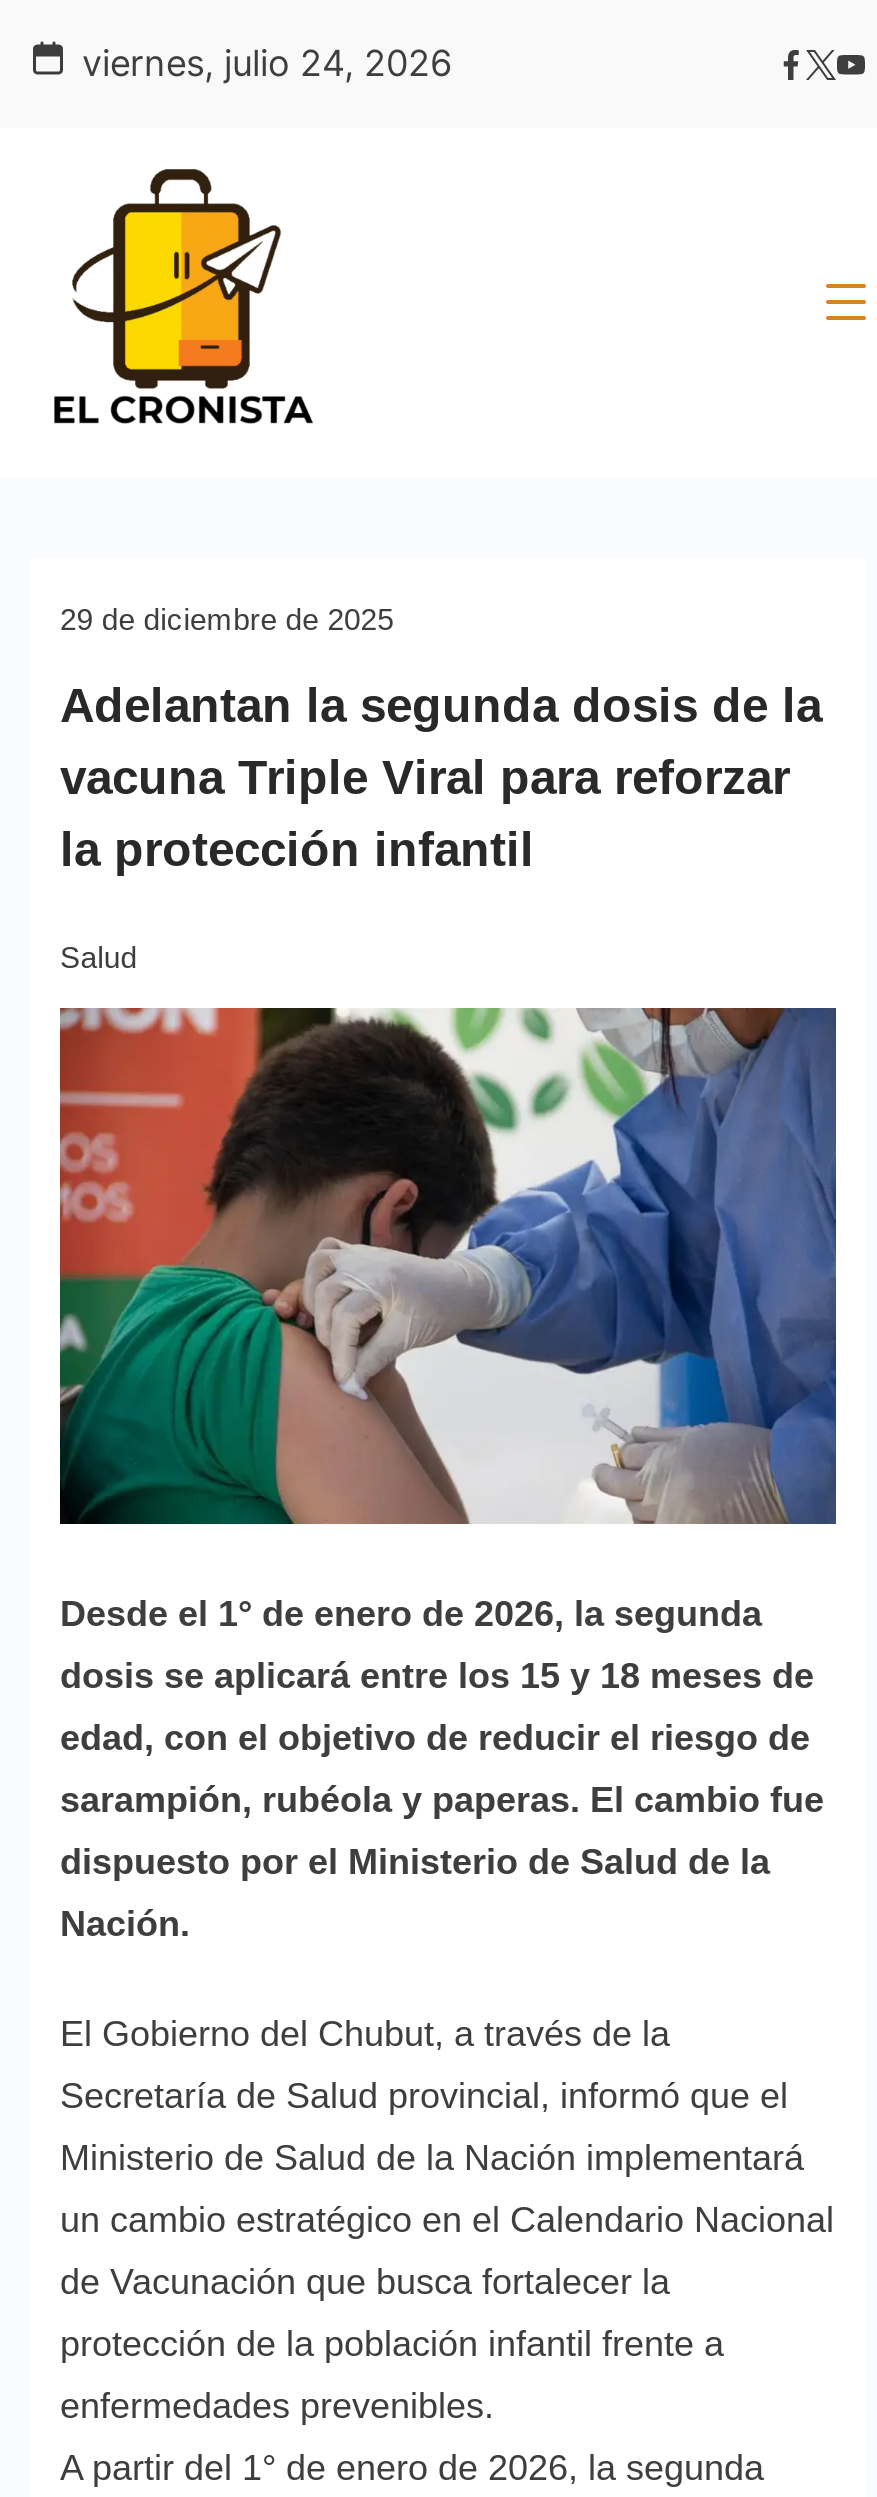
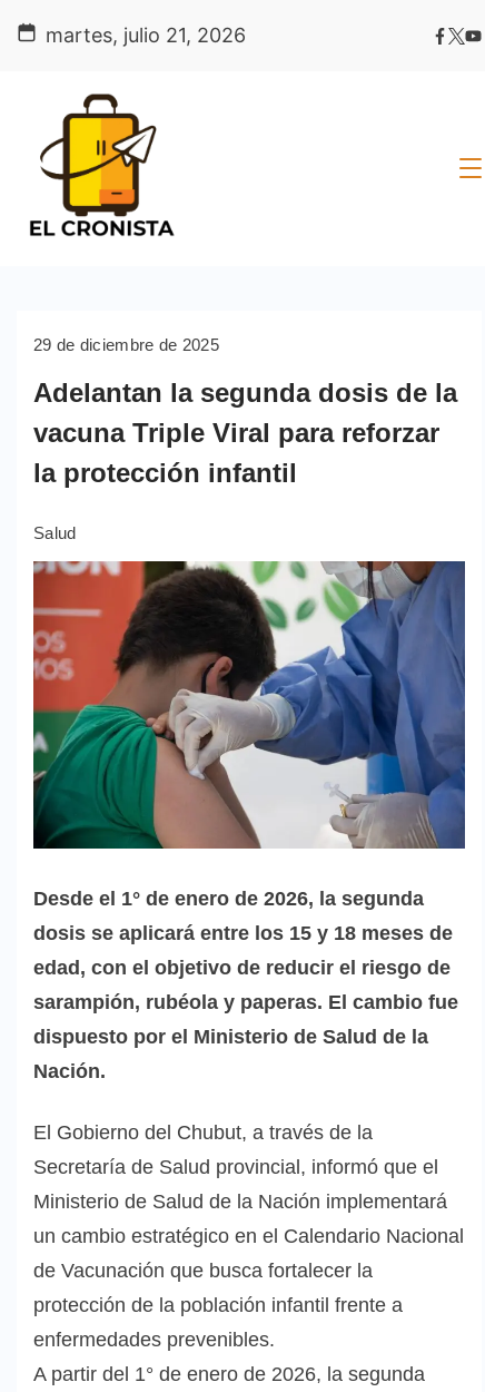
[82,42,452,84] viernes, julio 24, 2026 -> [46,23,246,47] martes, julio 21, 2026

